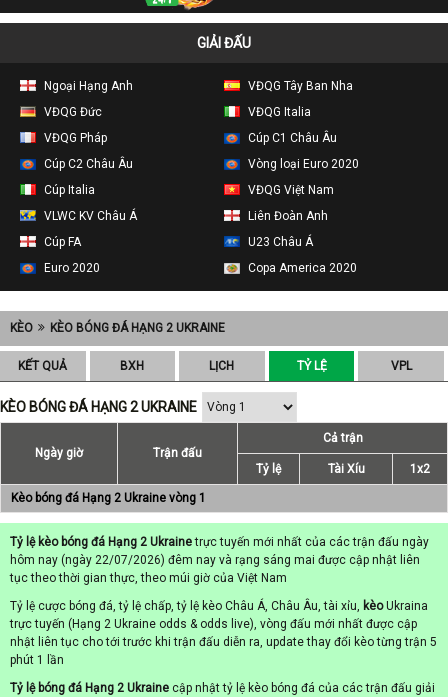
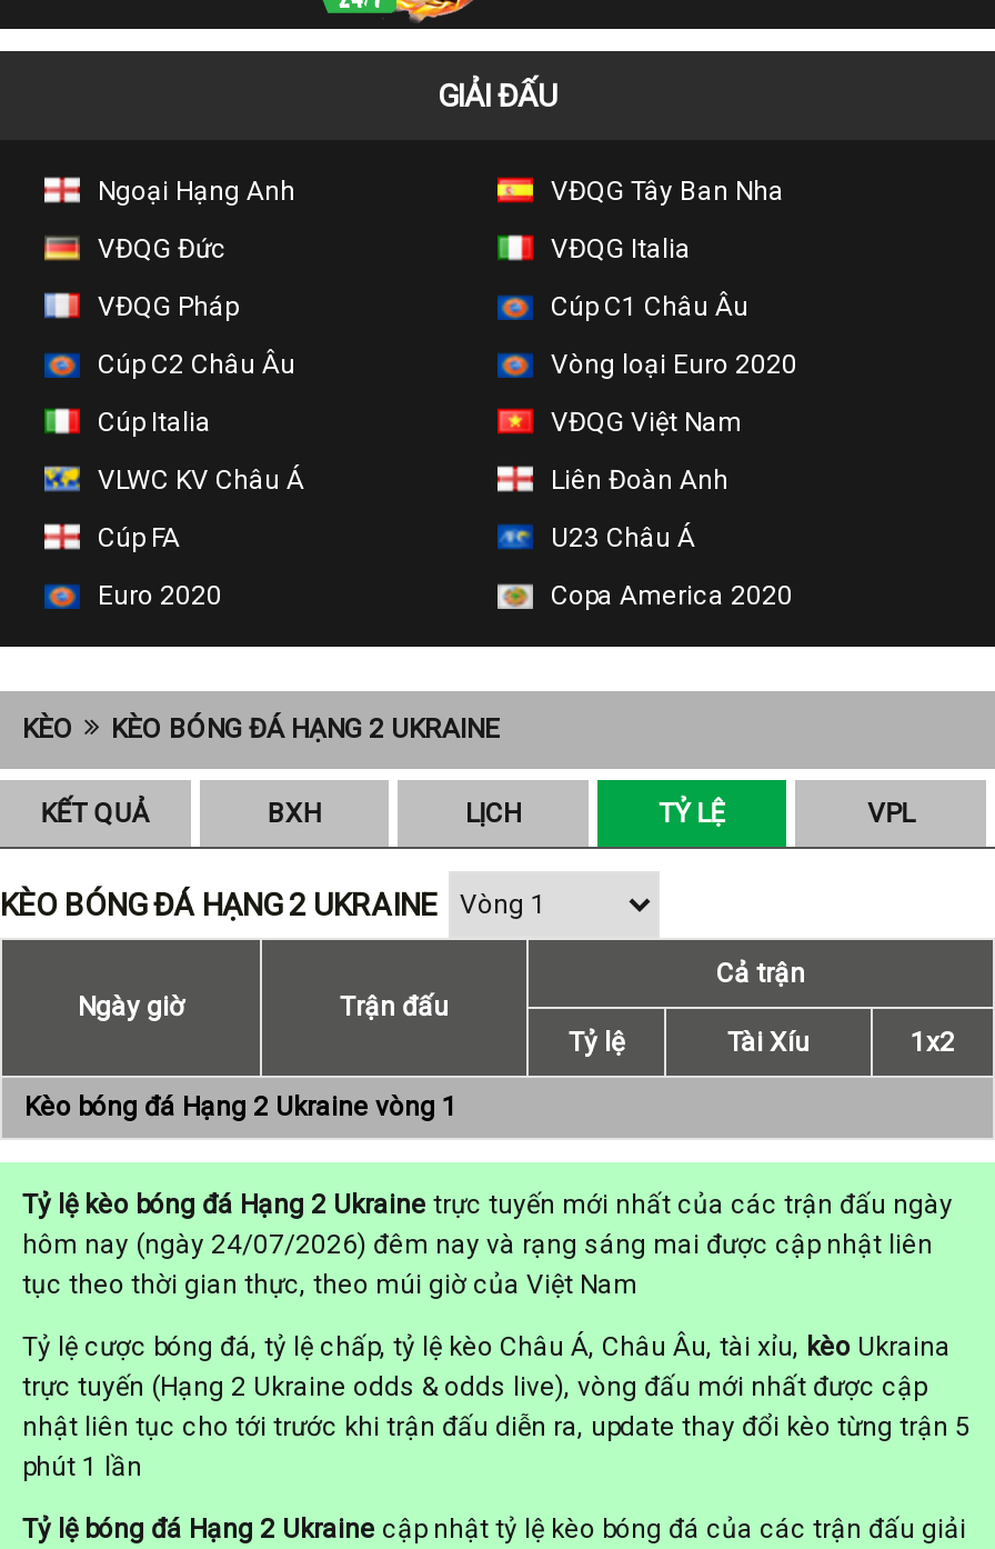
[10,553,420,567] hôm nay (ngày 22/07/2026) đêm nay và rạng sáng mai được cập nhật liên -> [22,1228,933,1259] hôm nay (ngày 24/07/2026) đêm nay và rạng sáng mai được cập nhật liên

